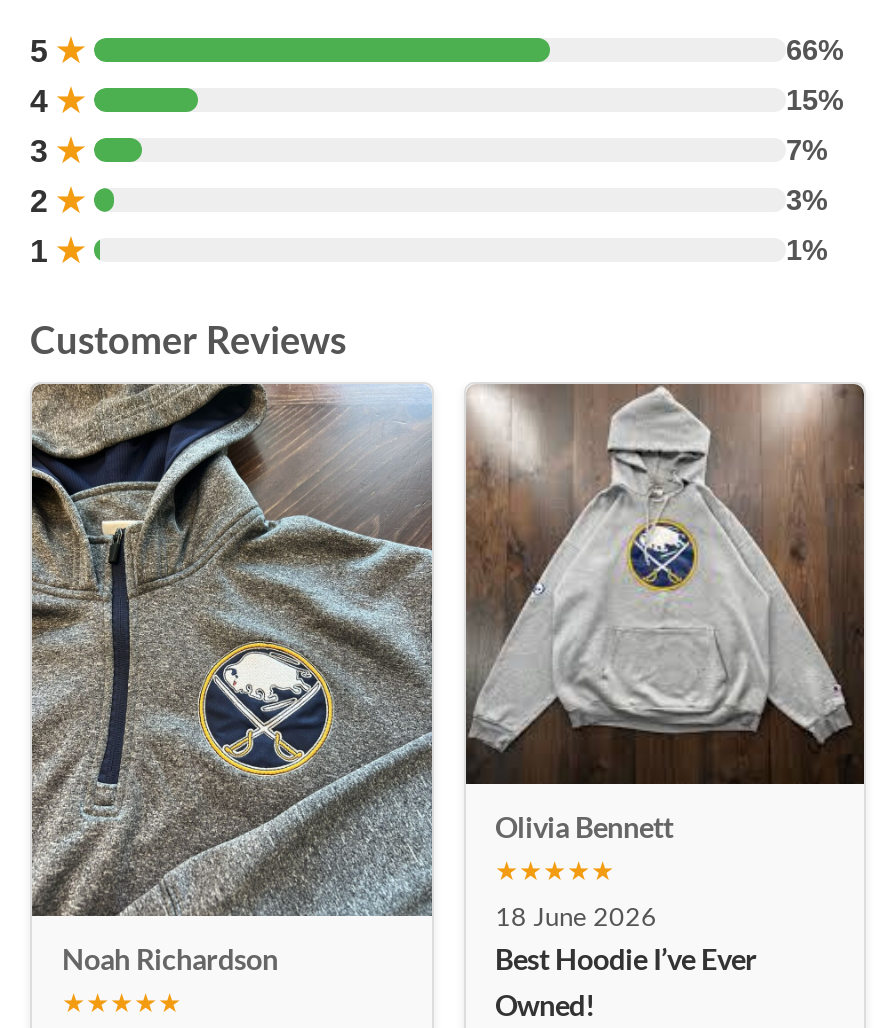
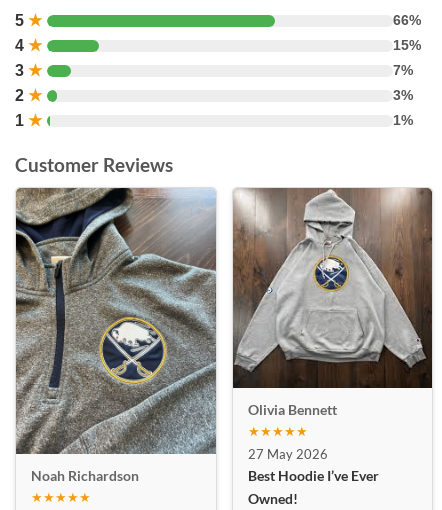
[495,899,657,931] 18 June 2026 -> [247,445,327,461] 27 May 2026

